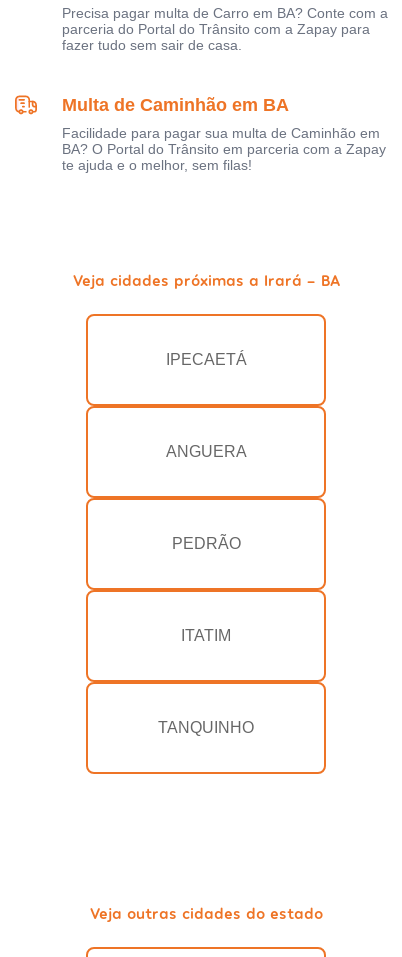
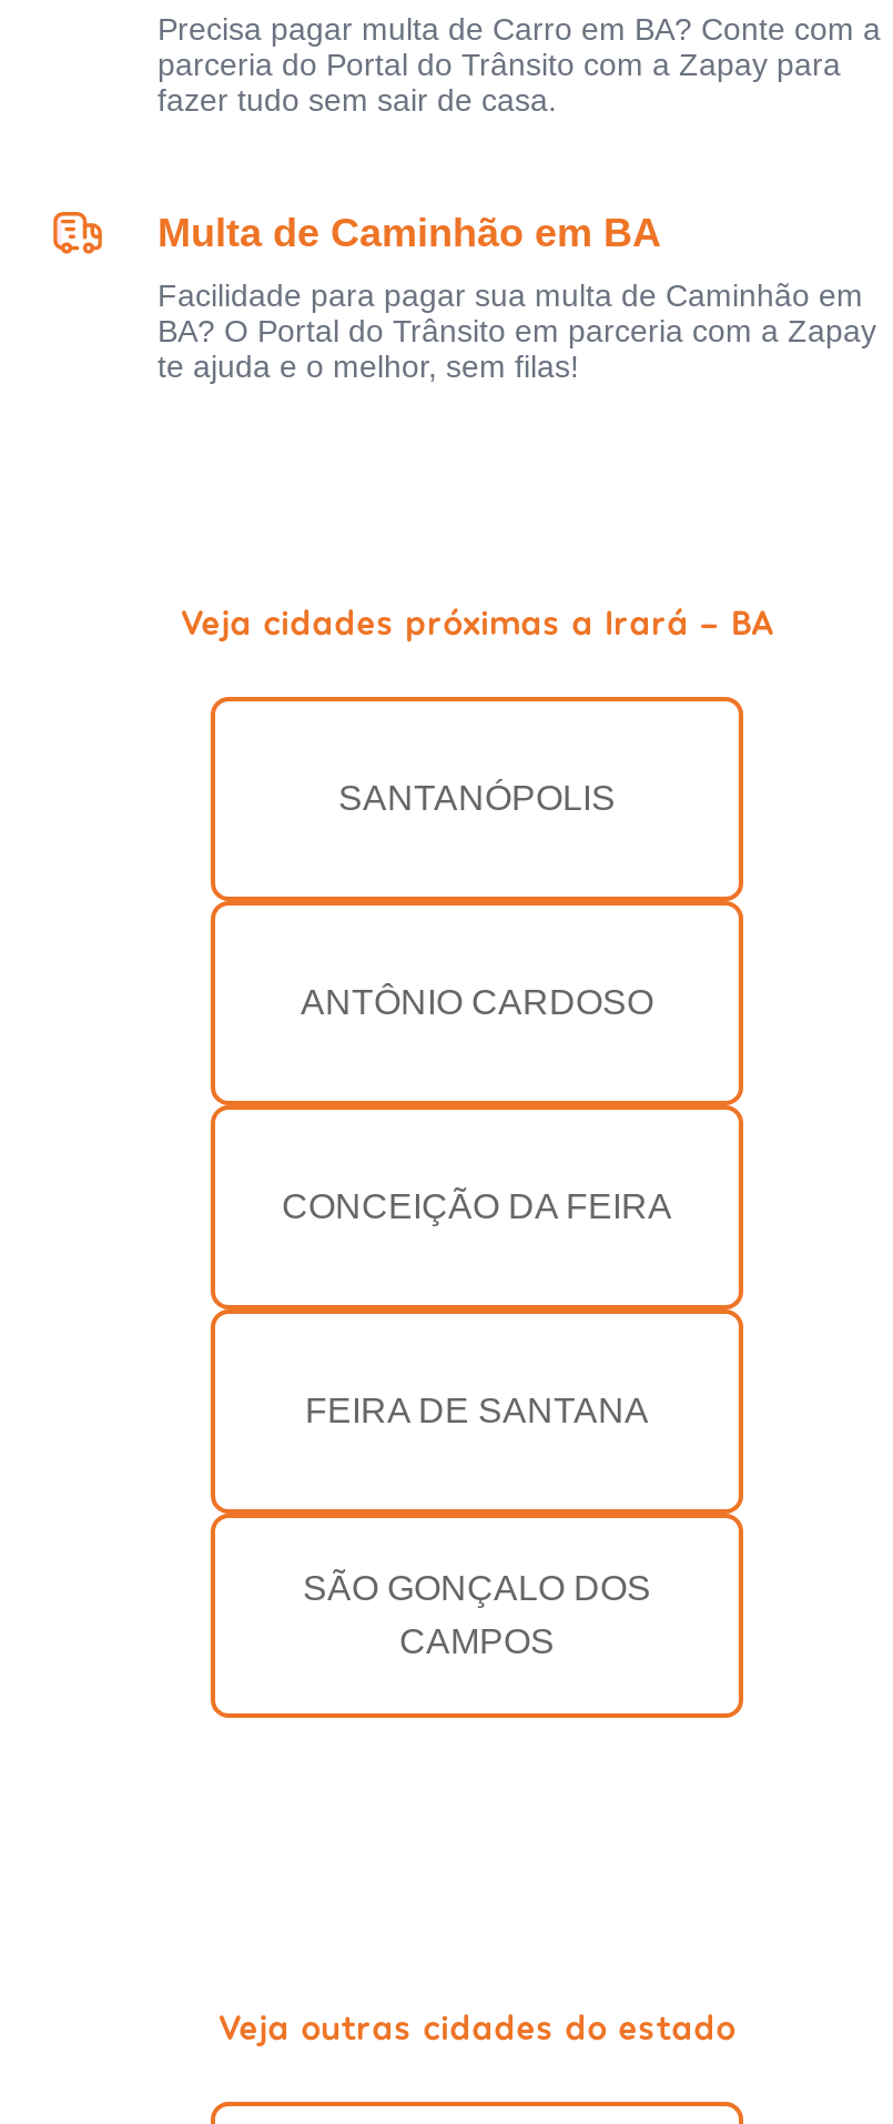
[165,351,246,368] IPECAETÁ -> [338,780,616,818] SANTANÓPOLIS
[165,443,246,460] ANGUERA -> [301,984,653,1022] ANTÔNIO CARDOSO
[171,535,240,552] PEDRÃO -> [282,1188,672,1226] CONCEIÇÃO DA FEIRA
[181,627,231,644] ITATIM -> [305,1392,649,1430] FEIRA DE SANTANA
[158,719,254,736] TANQUINHO -> [303,1570,651,1661] SÃO GONÇALO DOS | CAMPOS

